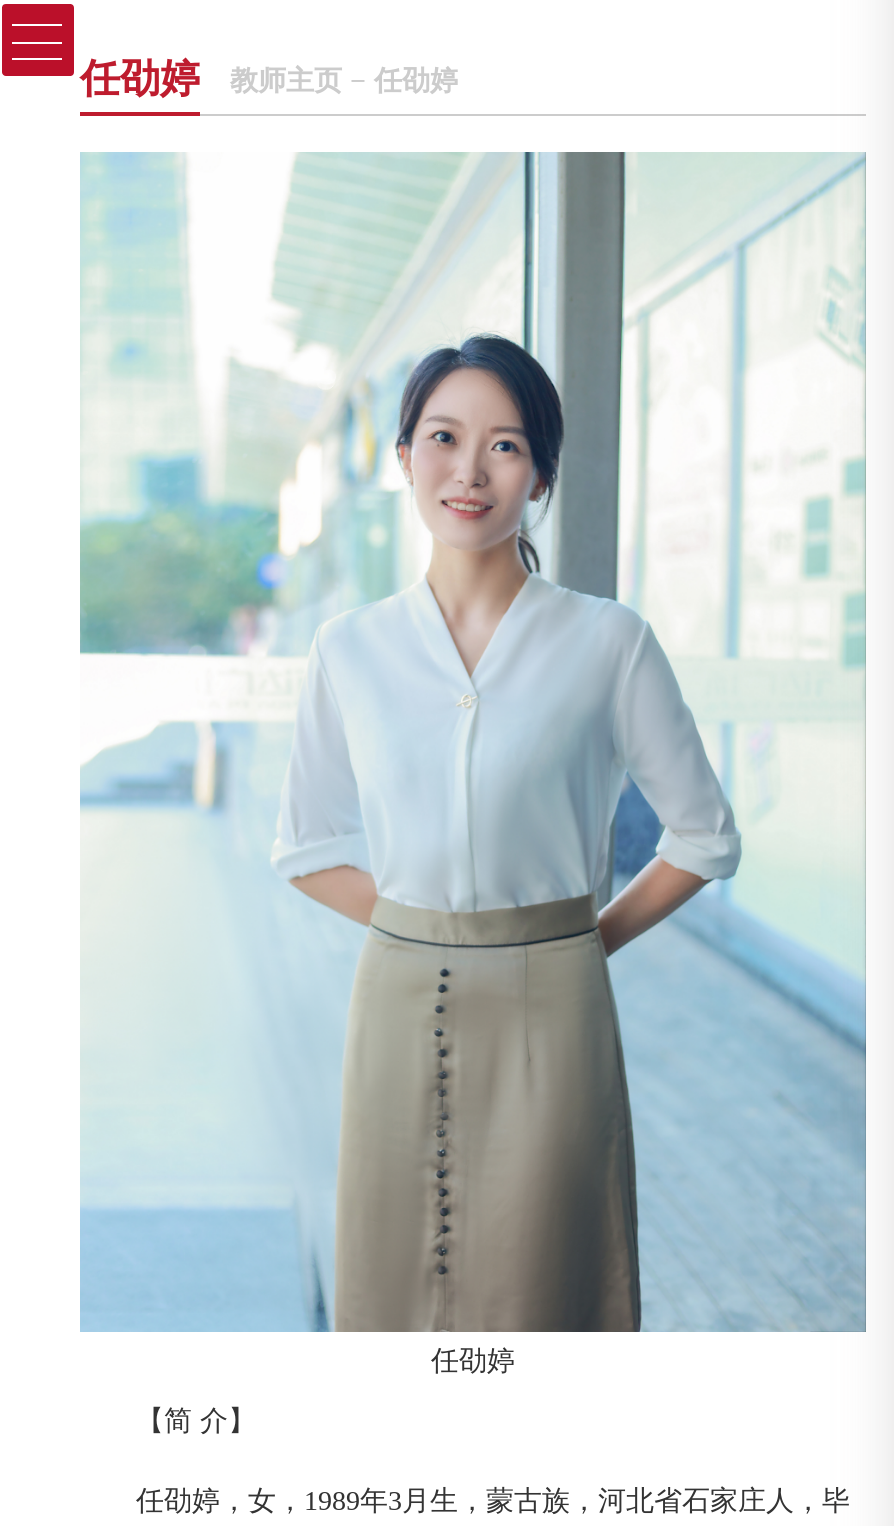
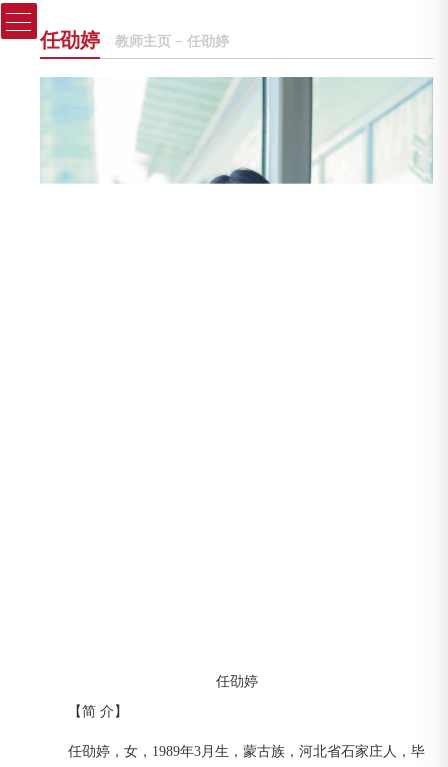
[78,364,868,1334] [image] -> none

